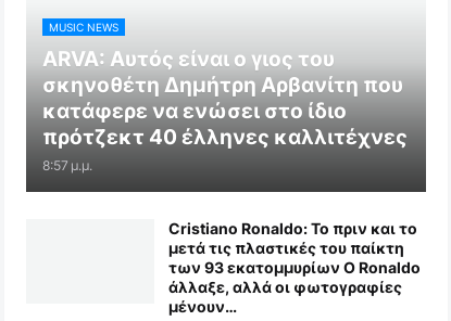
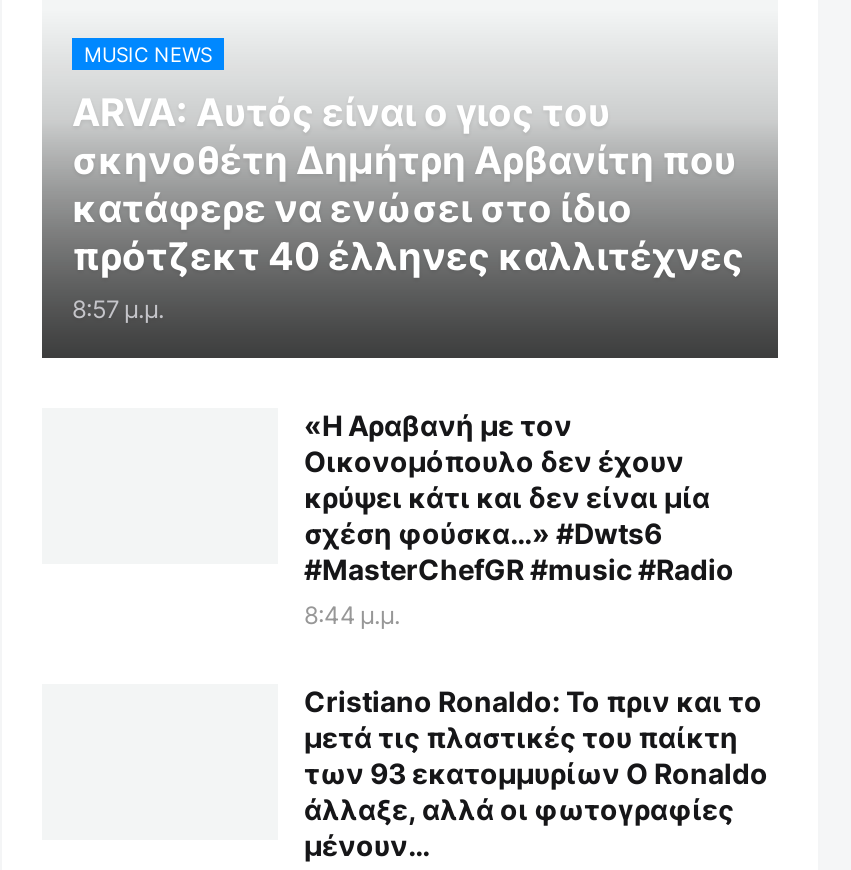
none -> [304,407,734,629] «Η Αραβανή με τον | Οικονομόπουλο δεν έχουν | κρύψει κάτι και δεν είναι μία | σχέση φούσκα…» #Dwts6 | #MasterChefGR #music #Radio | 8:44 μ.μ.

